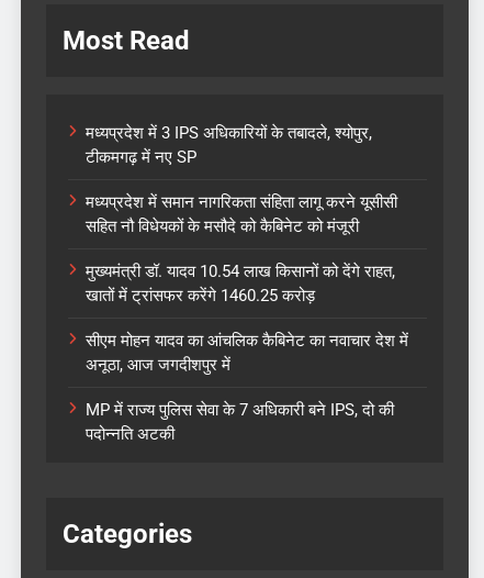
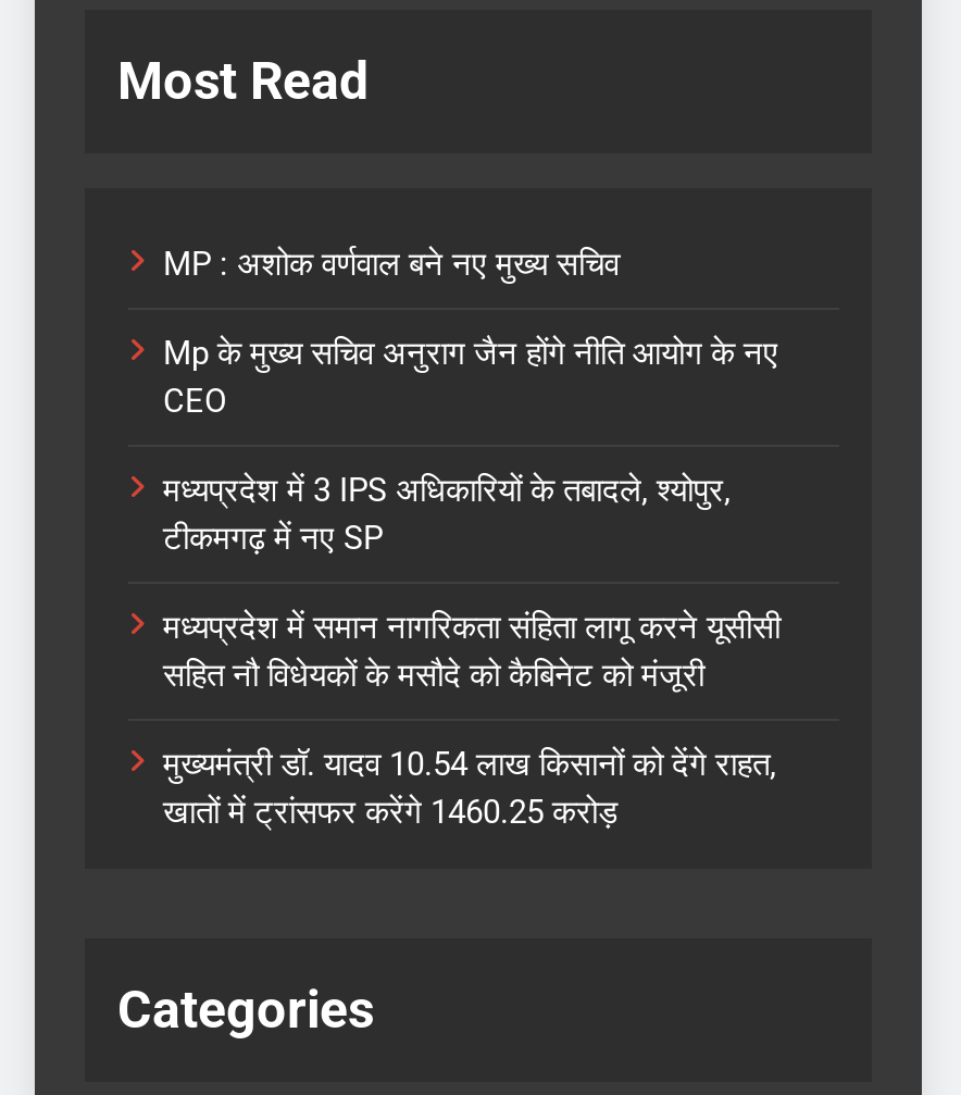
none -> [163,246,778,422] MP : अशोक वर्णवाल बने नए मुख्य सचिव | Mp के मुख्य सचिव अनुराग जैन होंगे नीति आयोग के नए | CEO
moved [86,124,397,306] -> [163,472,781,833]: मध्यप्रदेश में 3 IPS अधिकारियों के तबादले, श्योपुर, | टीकमगढ़ में नए SP | मध्यप्रदेश में समान नागरिकता संहिता लागू करने यूसीसी | सहित नौ विधेयकों के मसौदे को कैबिनेट को मंजूरी | मुख्यमंत्री डॉ. यादव 10.54 लाख किसानों को देंगे राहत, | खातों में ट्रांसफर करेंगे 1460.25 करोड़
[86,331,408,444] सीएम मोहन यादव का आंचलिक कैबिनेट का नवाचार देश में | अनूठा, आज जगदीशपुर में | MP में राज्य पुलिस सेवा के 7 अधिकारी बने IPS, दो की | पदोन्नति अटकी -> none

